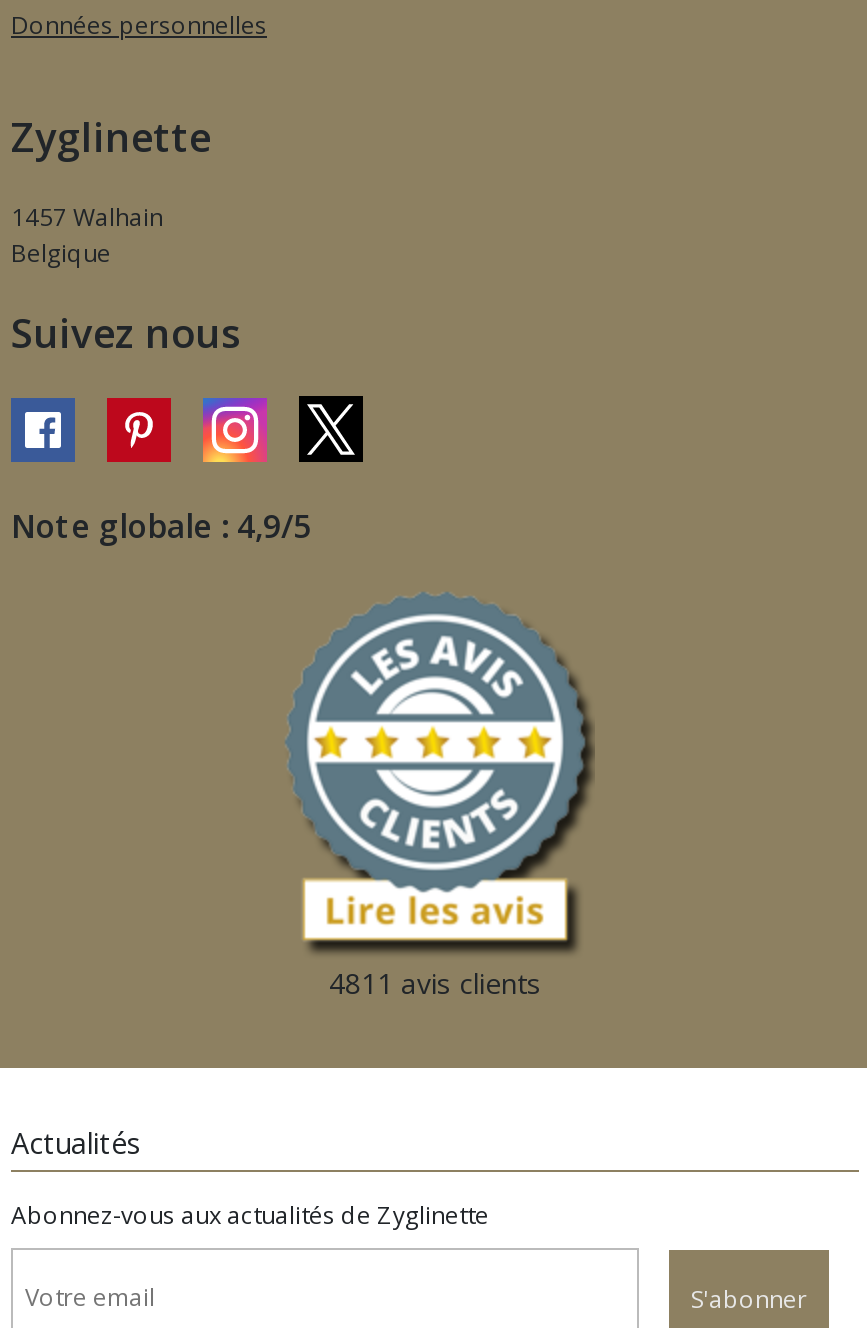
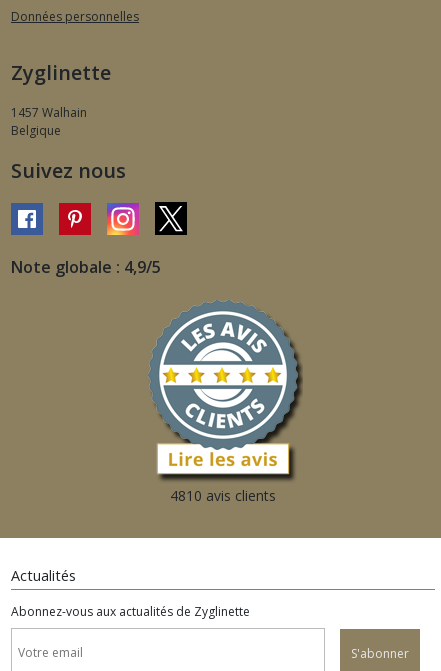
[329,964,541,1002] 4811 avis clients -> [170,486,276,505] 4810 avis clients

